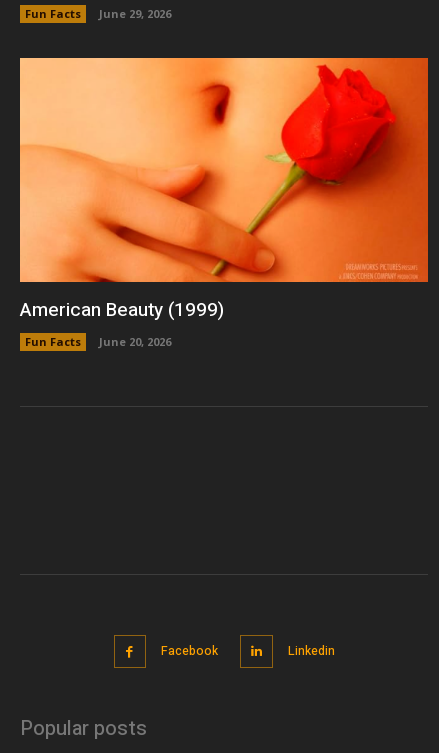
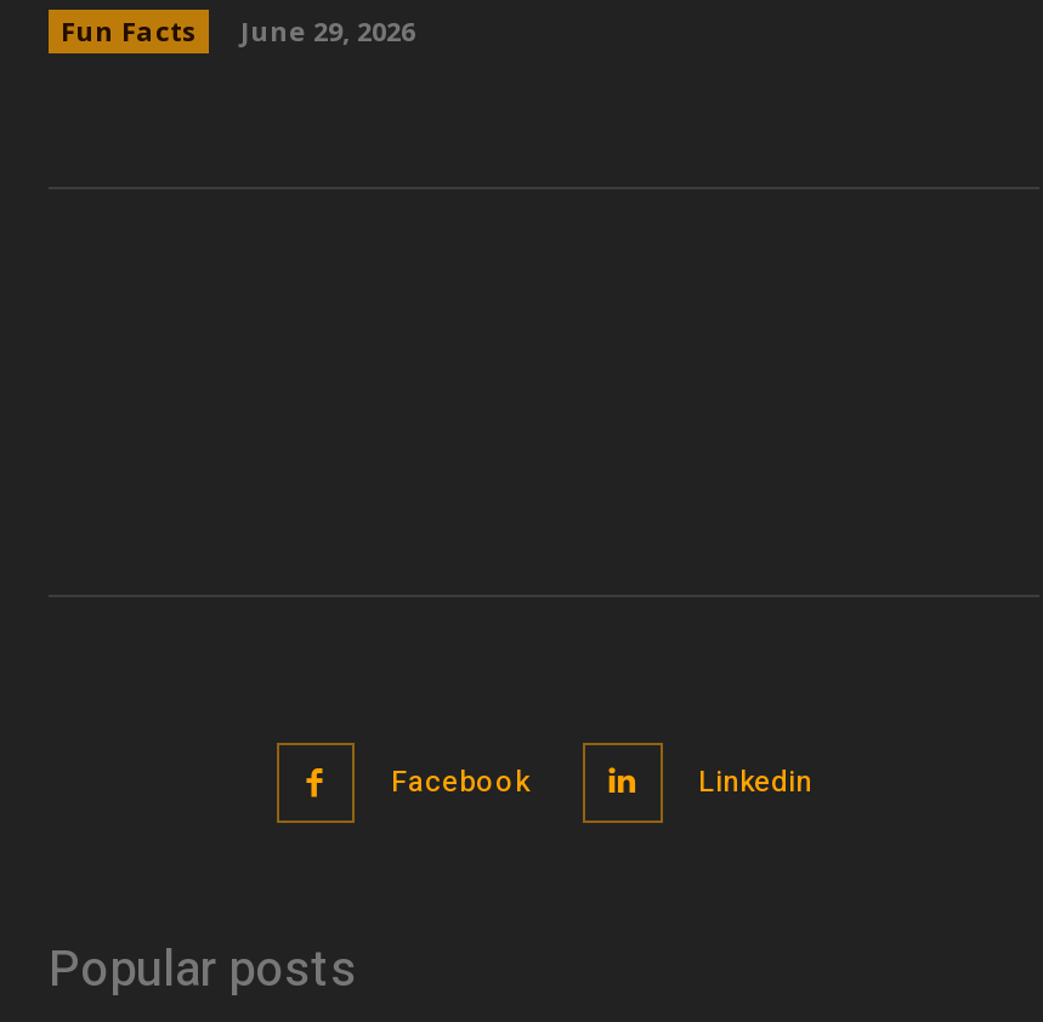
[19,57,429,349] [image] | American Beauty (1999) | Fun Facts | June 20, 2026 -> none

